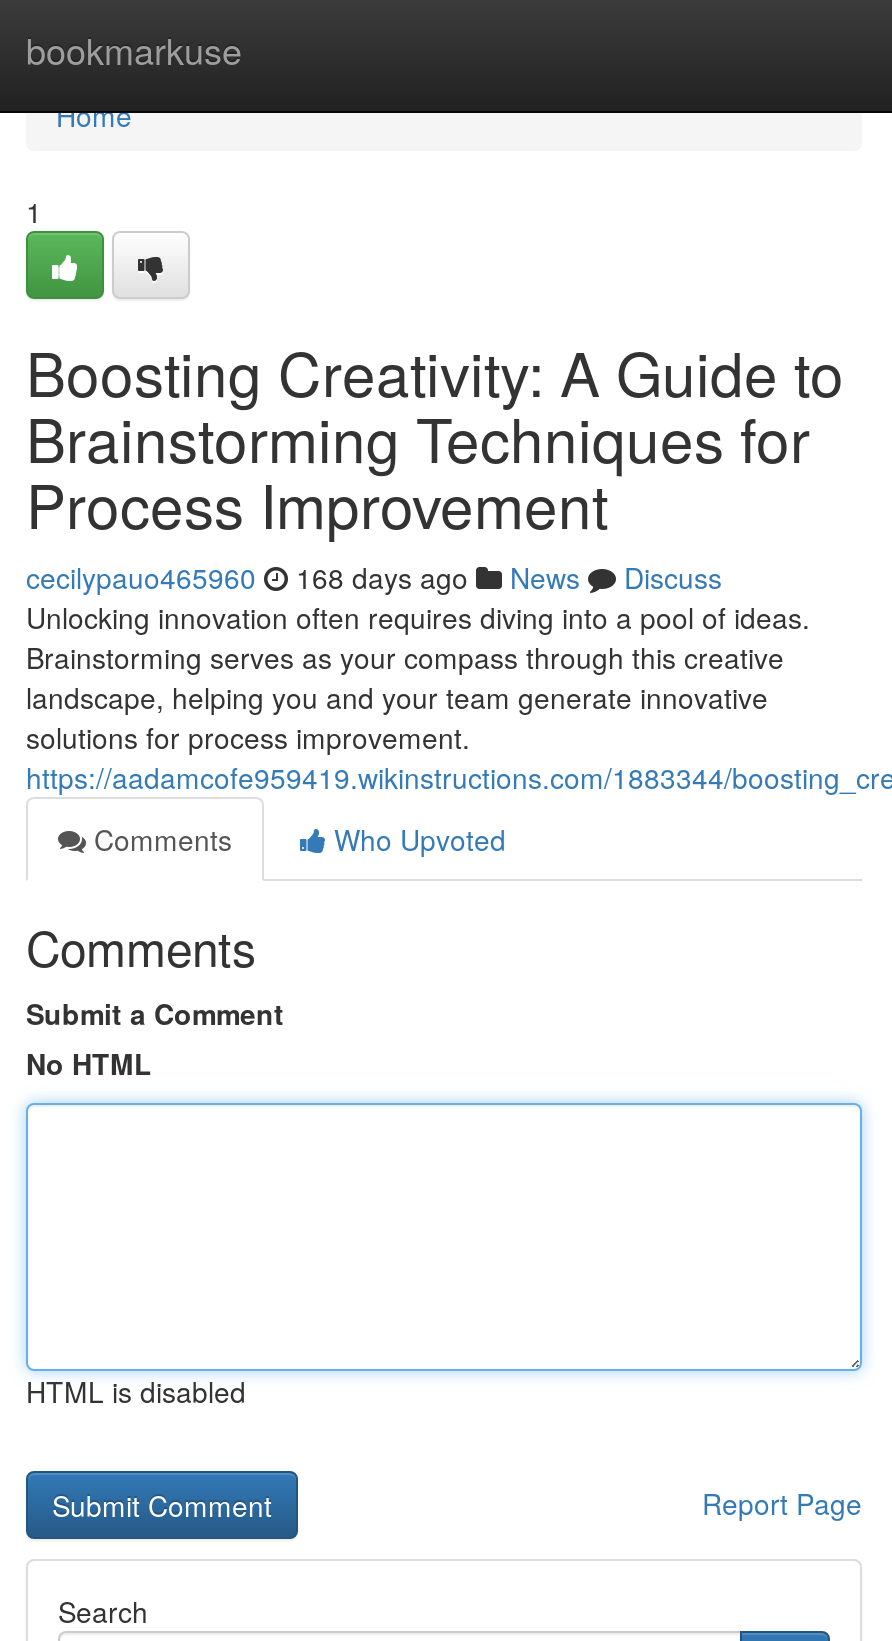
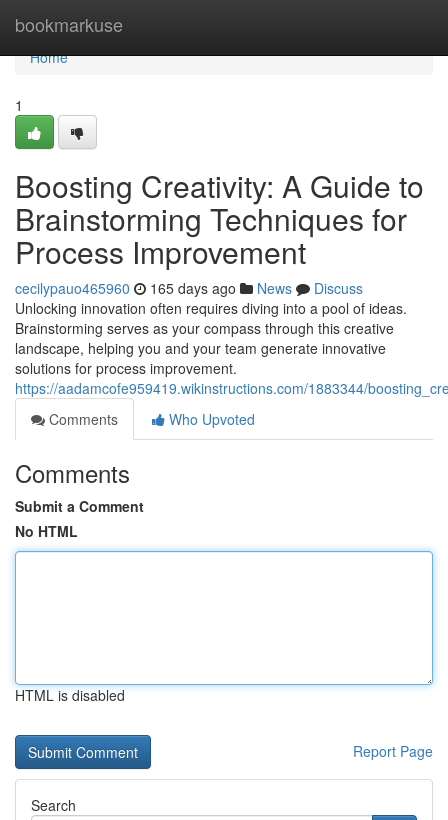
[26,557,722,597] cecilypauo465960 168 days ago News Discuss -> [15,278,363,298] cecilypauo465960 165 days ago News Discuss

